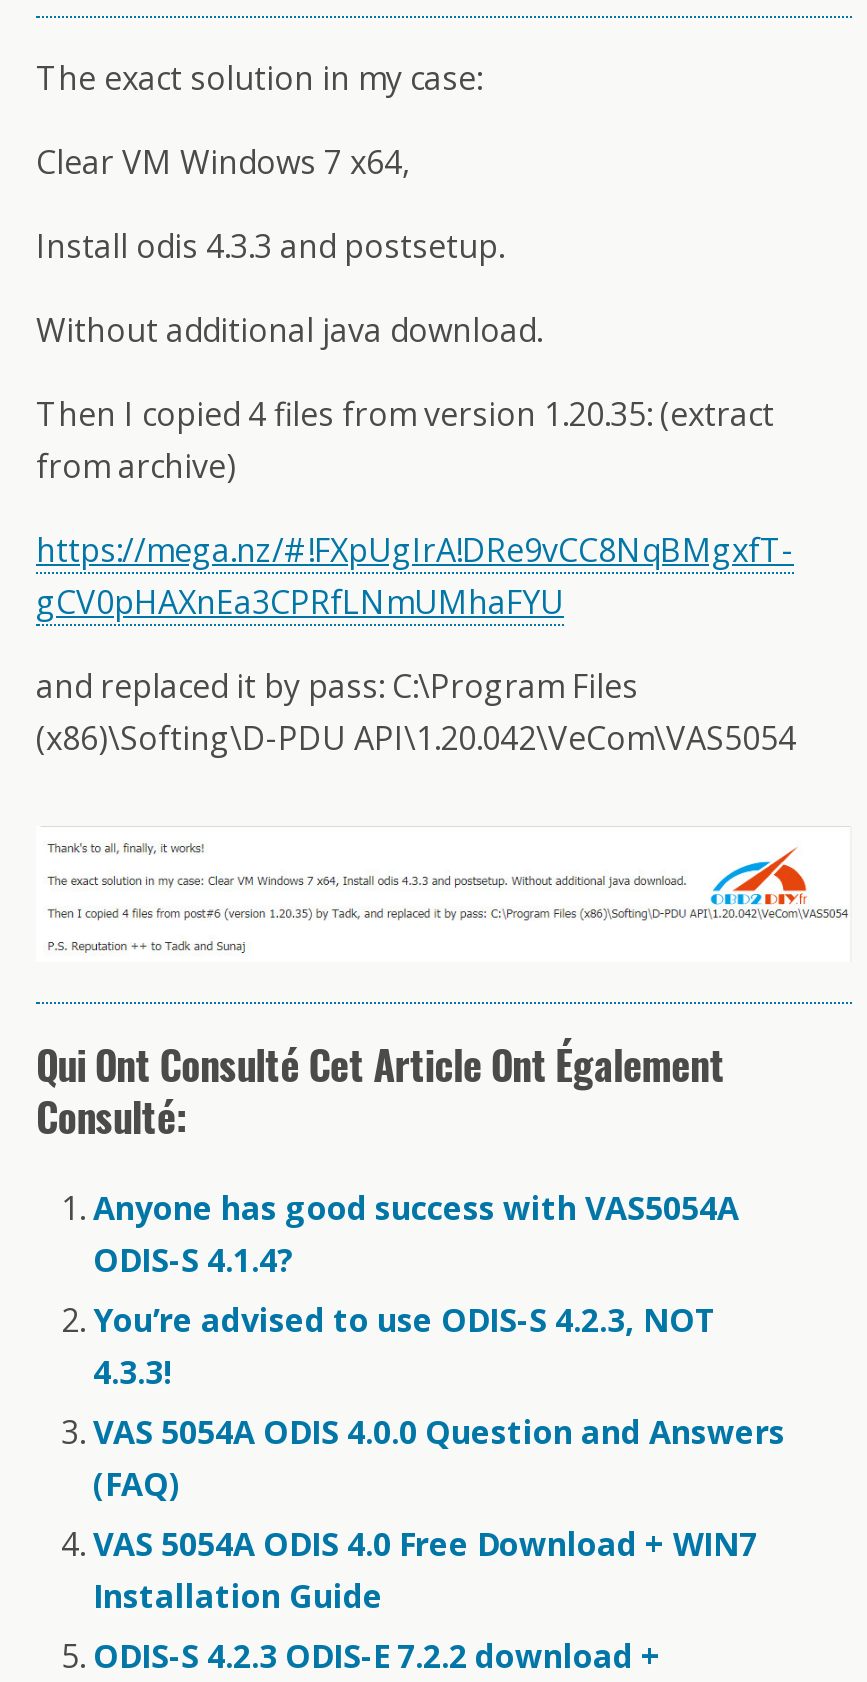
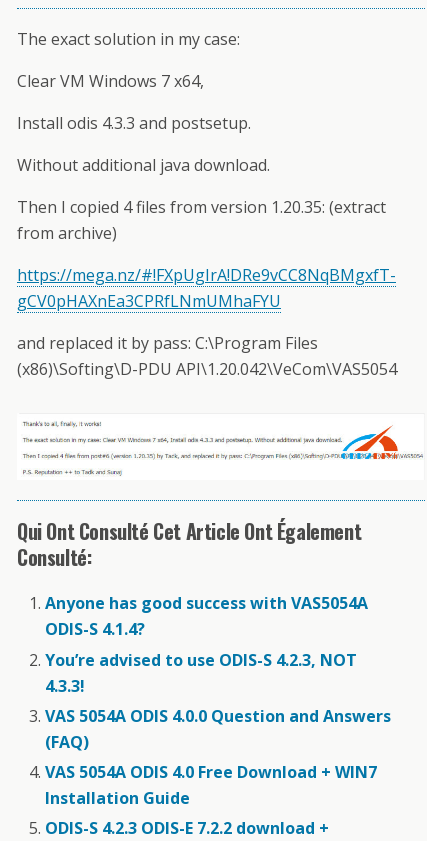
[684,848,808,920] [image] -> [336,425,402,460] [image]

